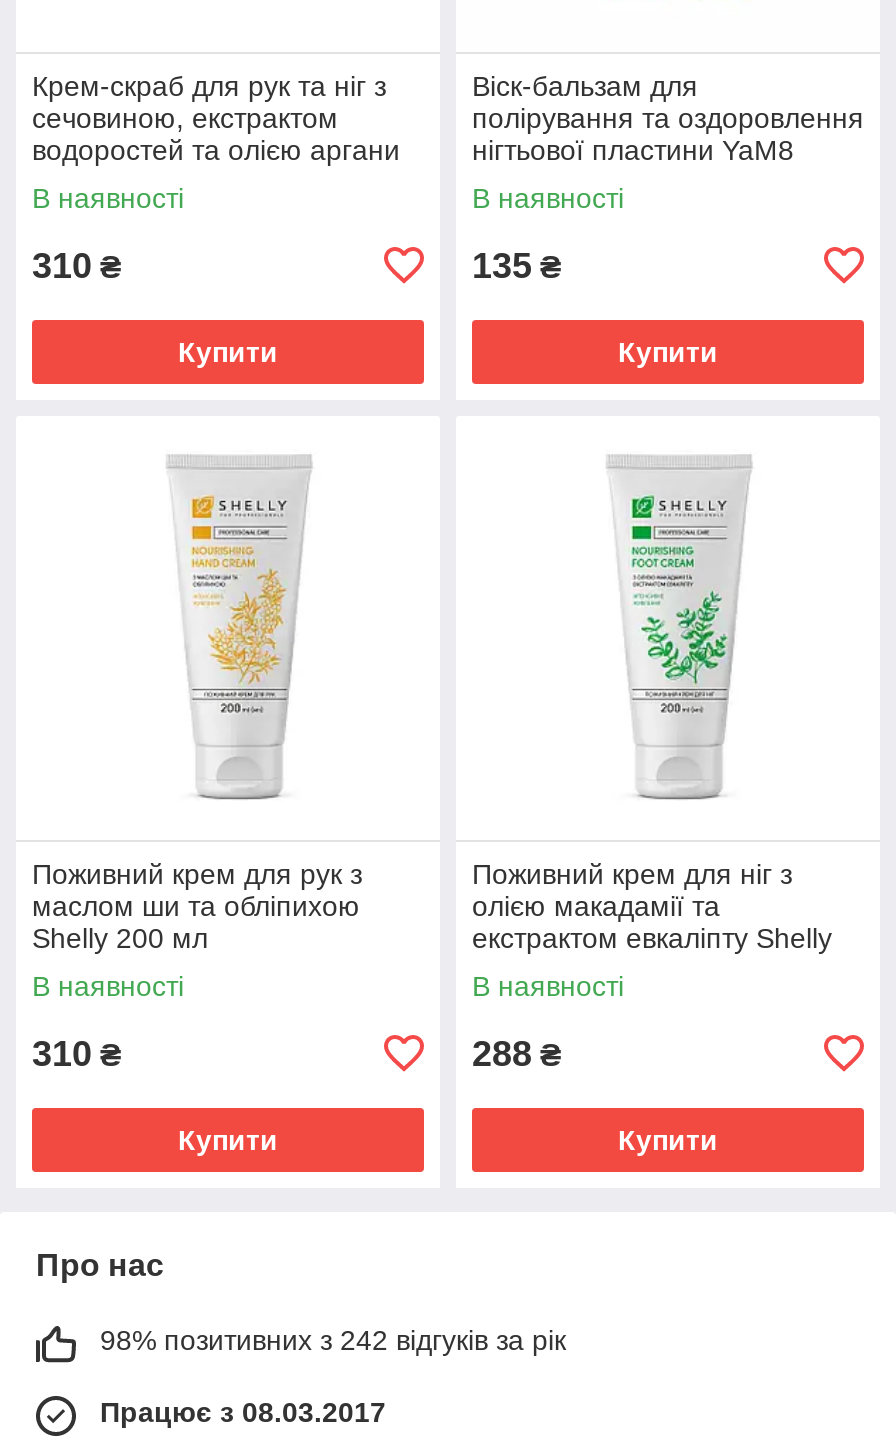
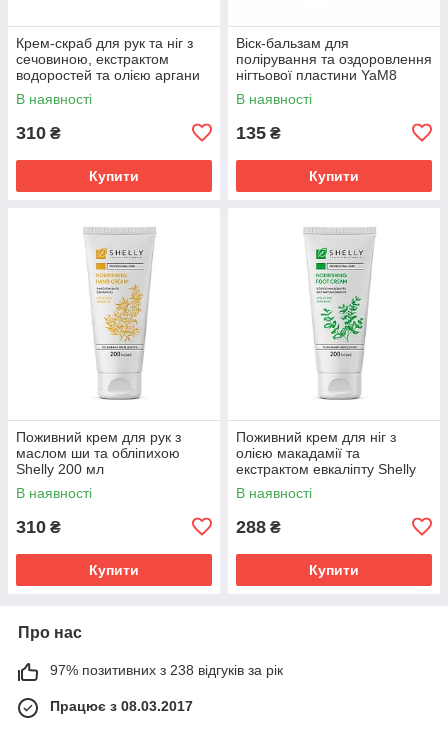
[100,1324,566,1356] 98% позитивних з 242 відгуків за рік -> [50,662,283,678] 97% позитивних з 238 відгуків за рік

